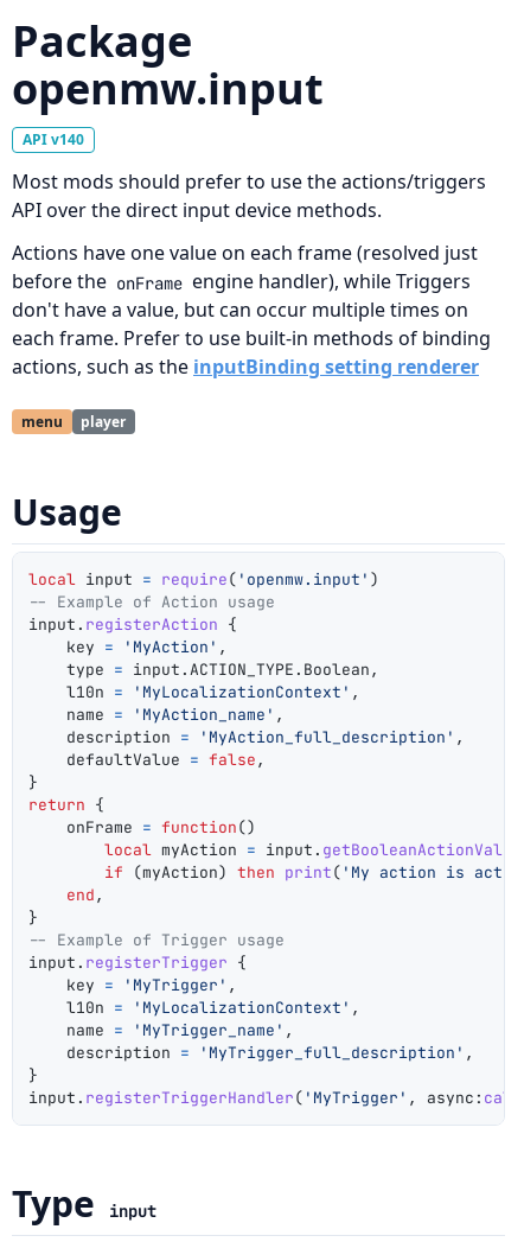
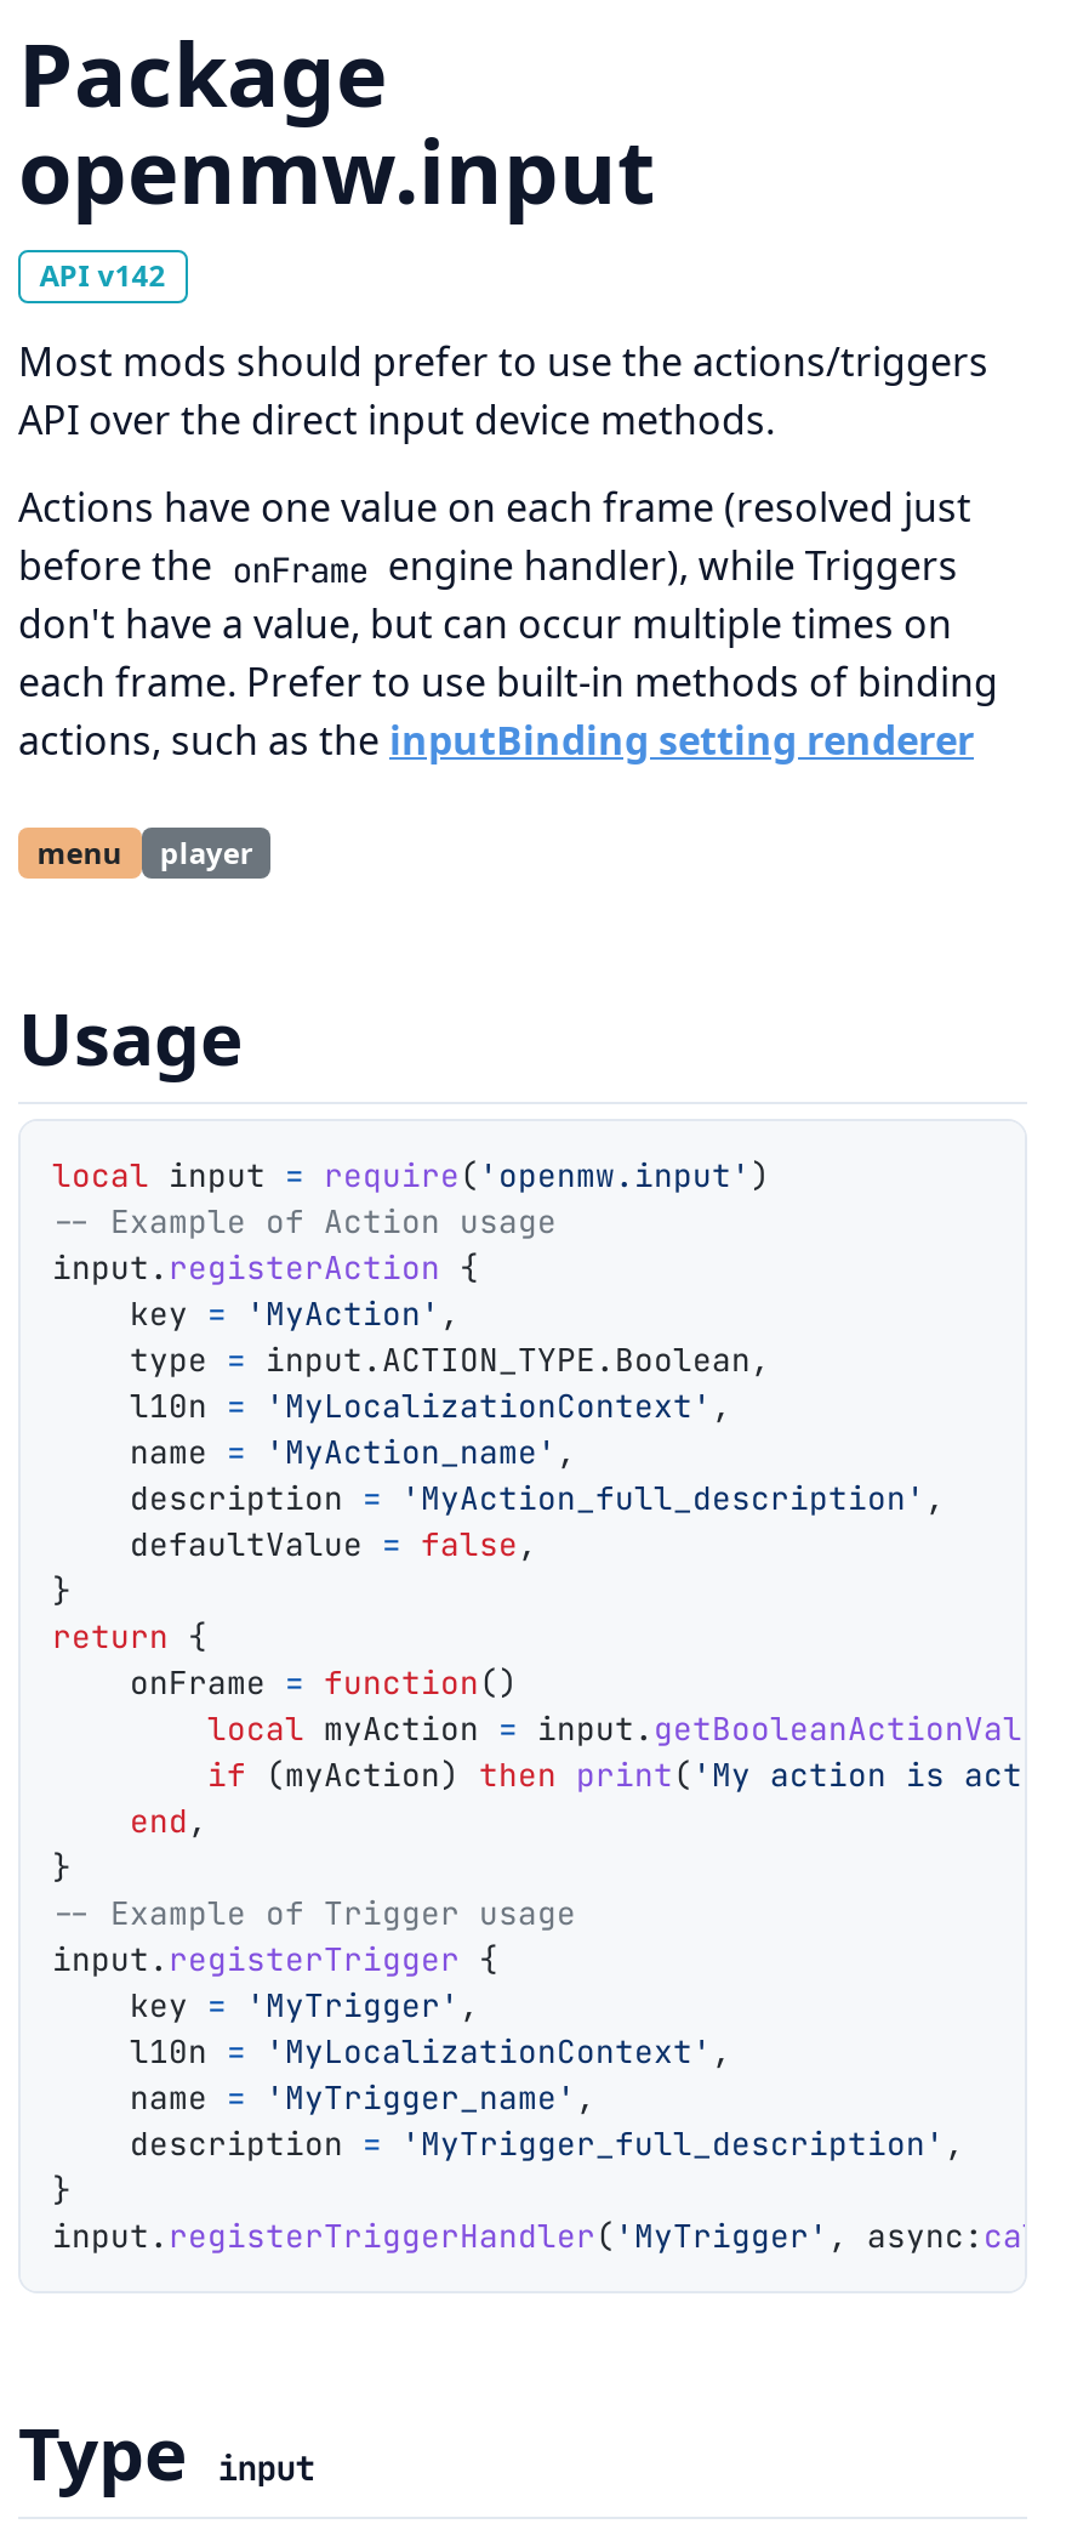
[22,130,84,150] API v140 -> [40,255,166,297] API v142

